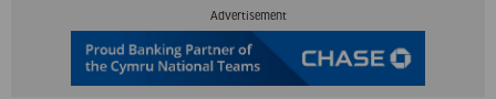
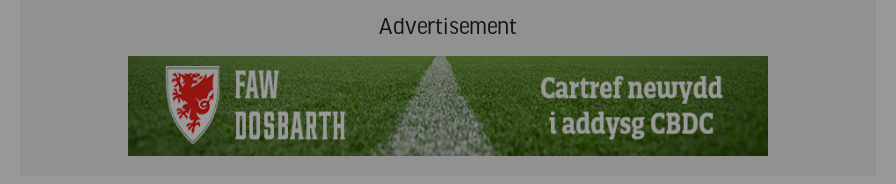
[70,30,426,87] [image] -> [126,54,770,158] [image]

